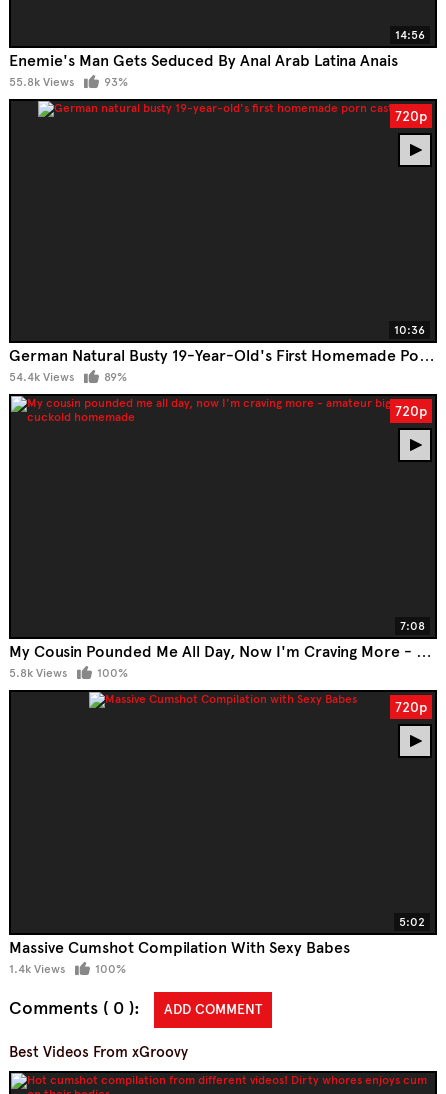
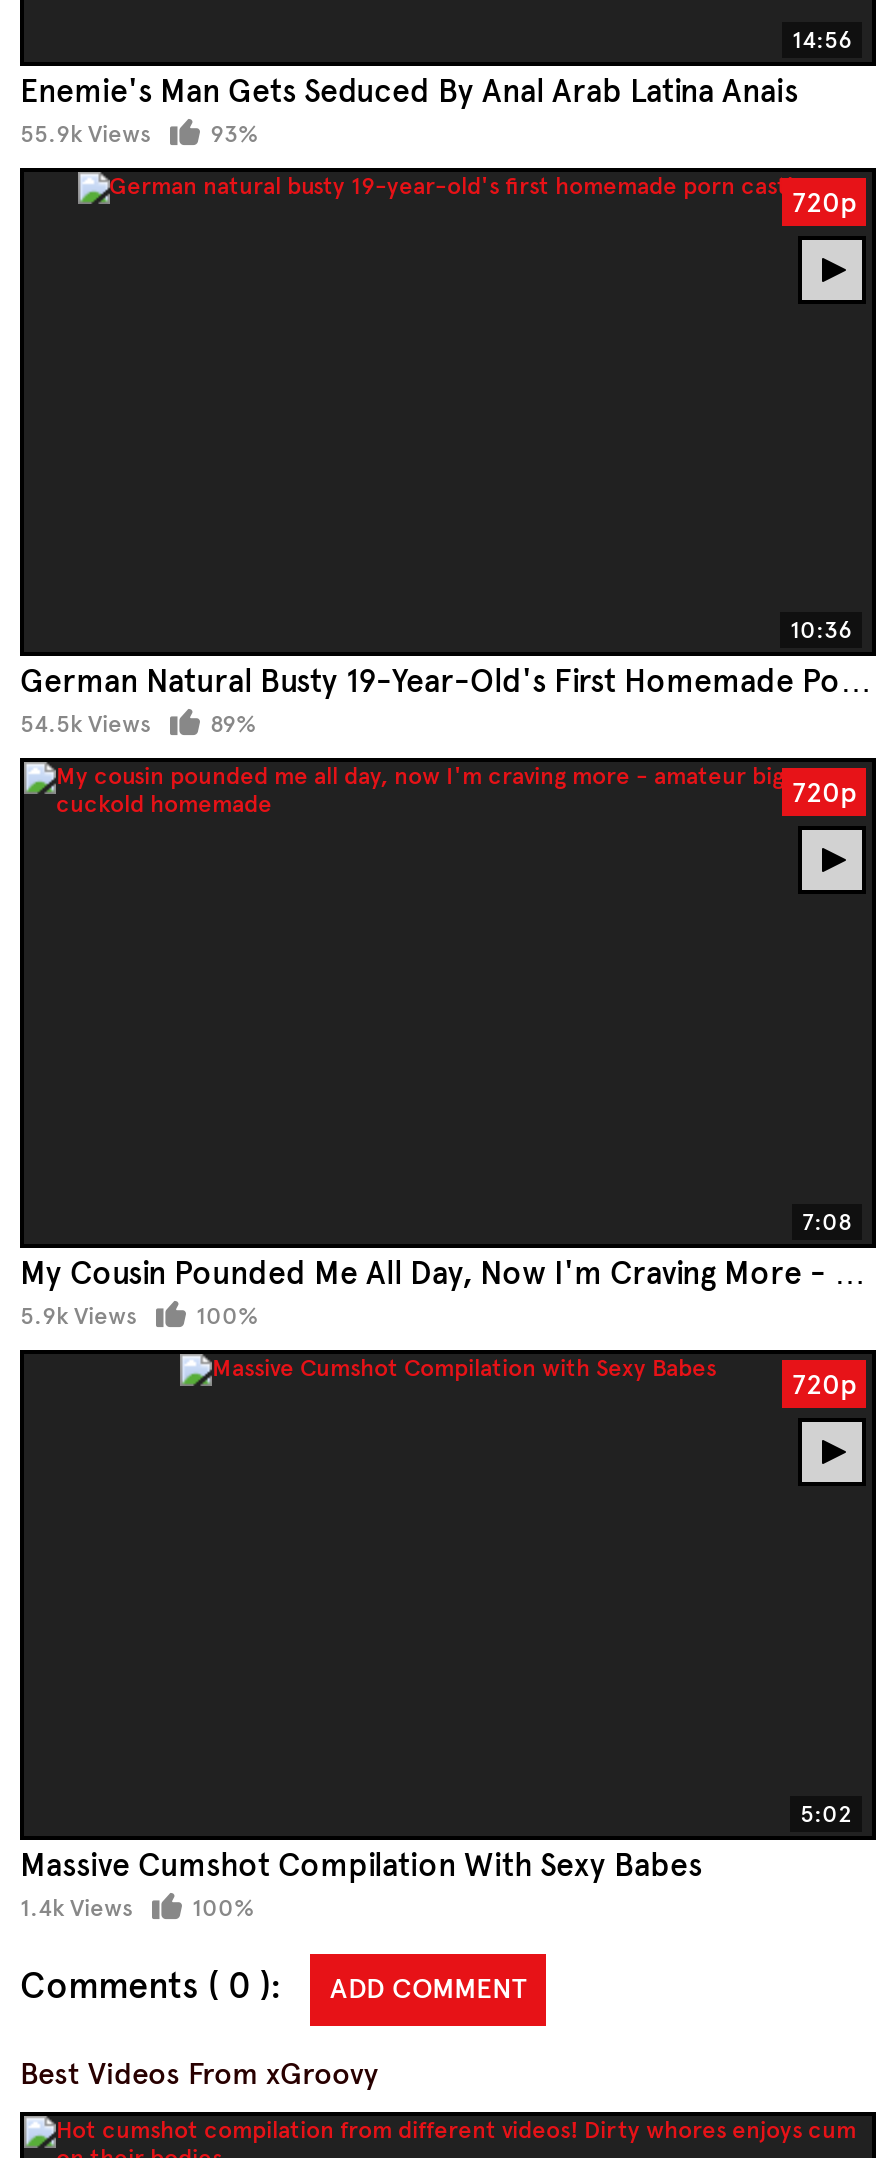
[9,74,74,88] 55.8k Views -> [20,119,150,147] 55.9k Views
[9,370,74,384] 54.4k Views -> [20,711,150,739] 54.5k Views
[9,666,67,680] 5.8k Views -> [20,1302,136,1330] 5.9k Views

